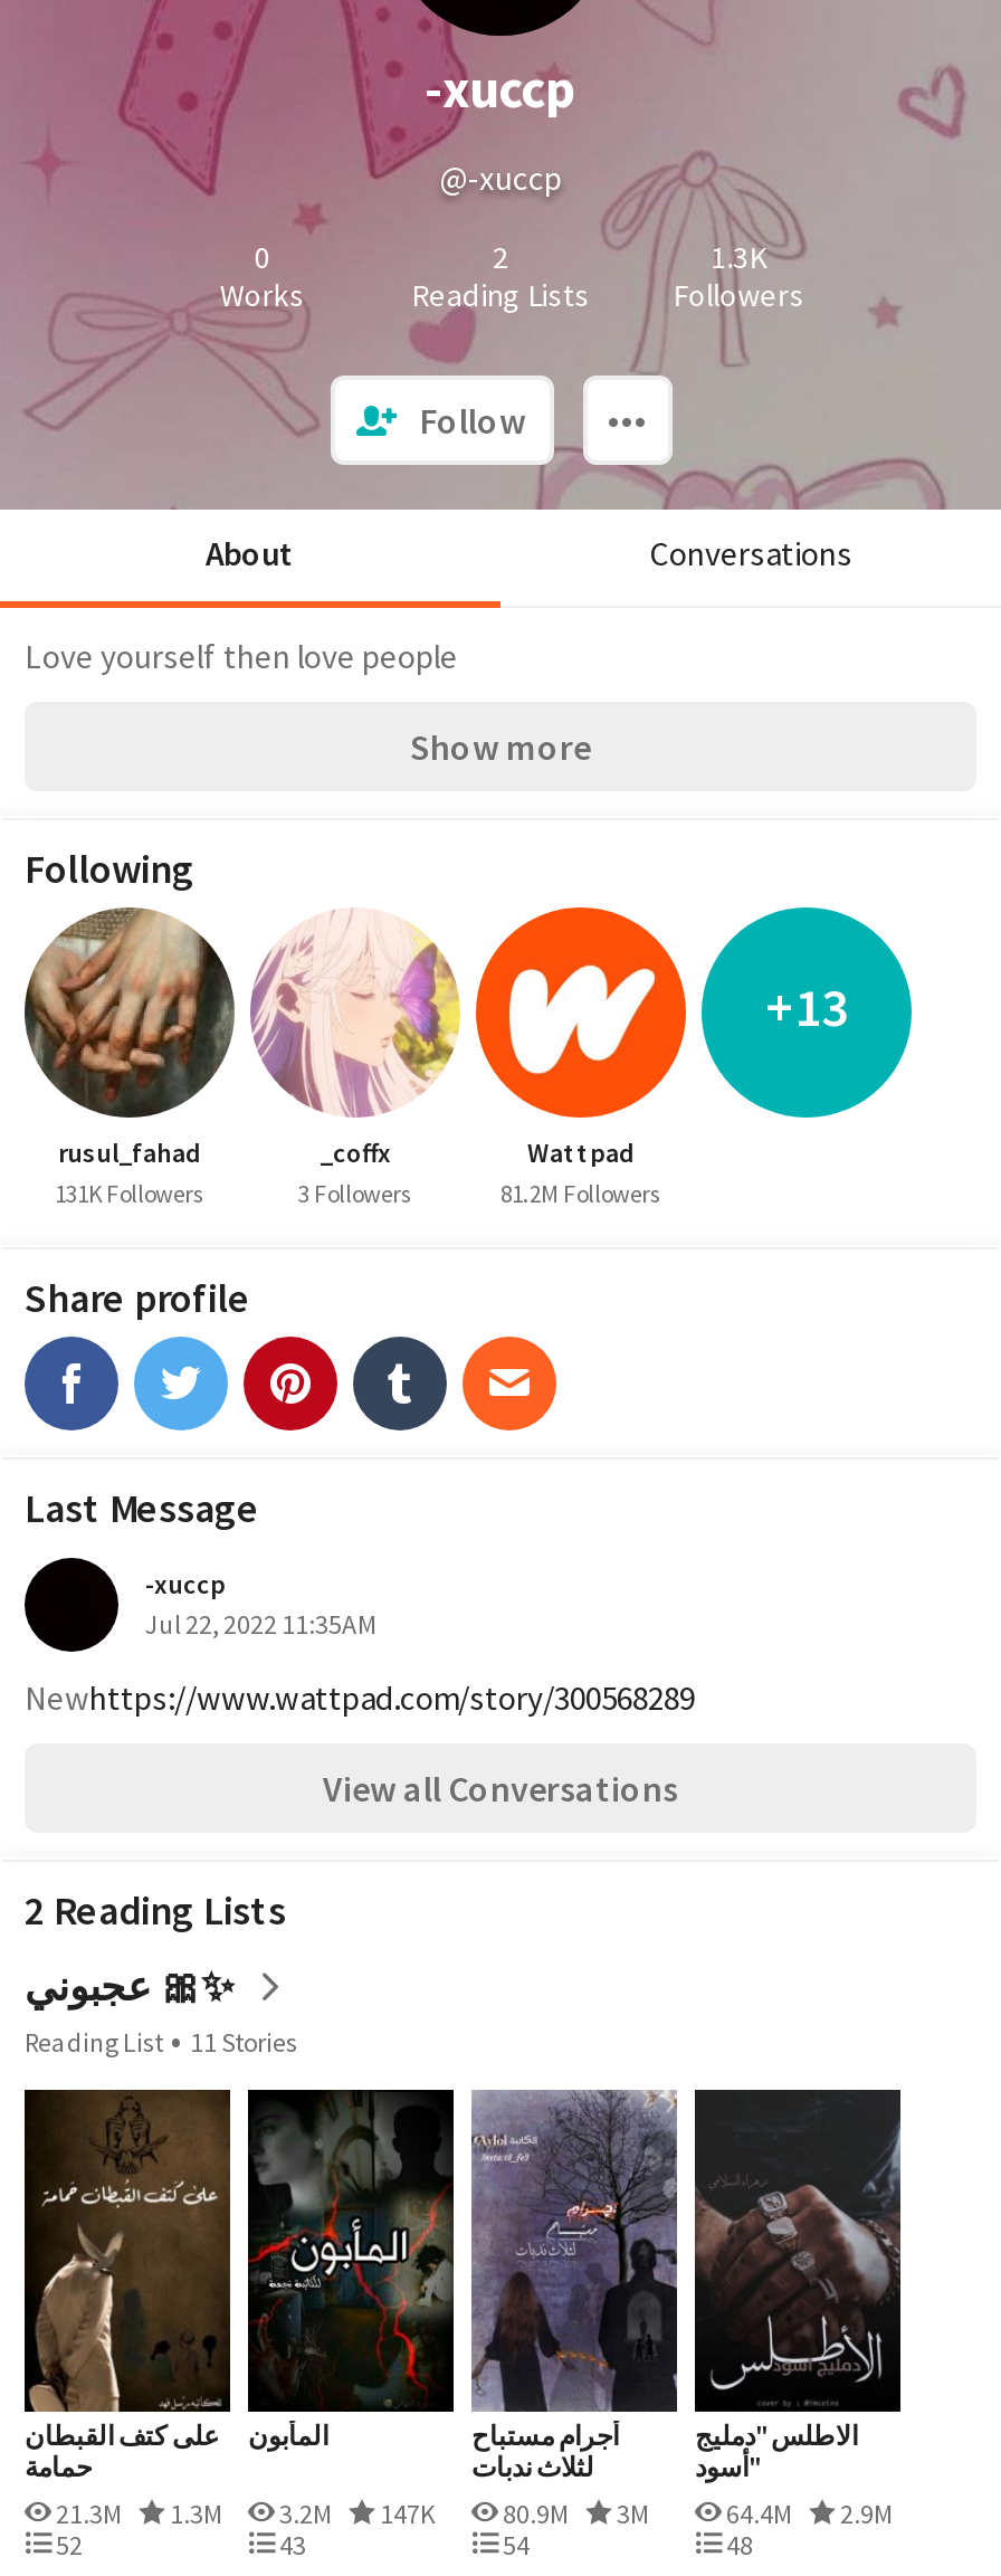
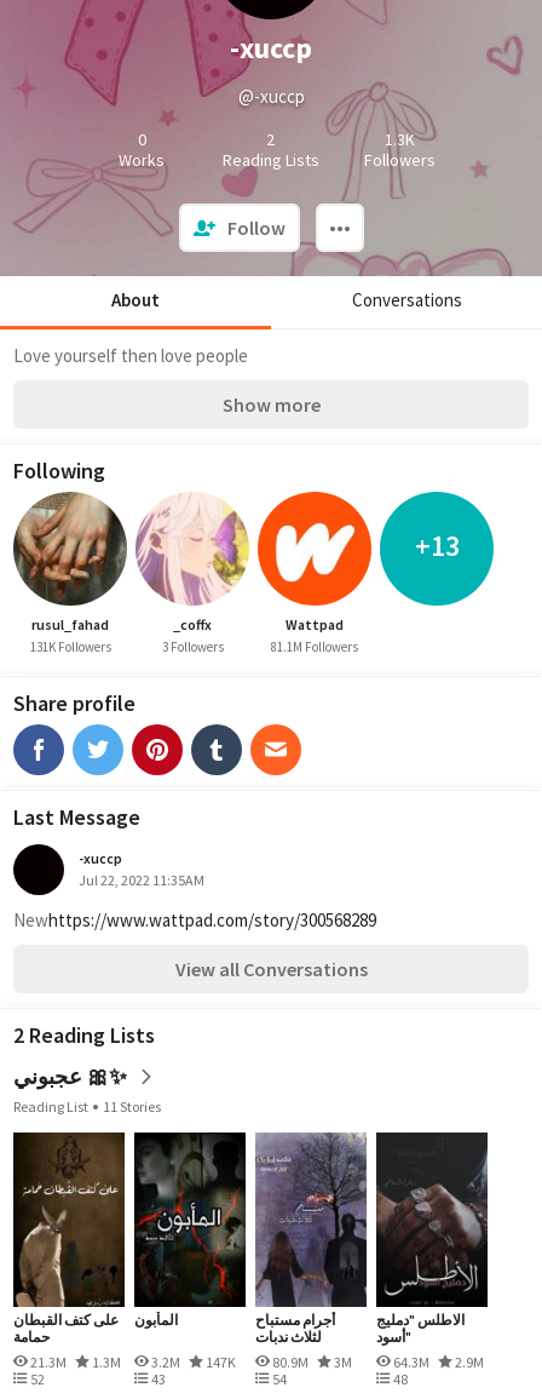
[500,1178,661,1209] 81.2M Followers -> [271,638,358,655] 81.1M Followers
[722,2497,894,2530] 64.4M 2.9M -> [391,1353,484,1371] 64.3M 2.9M

